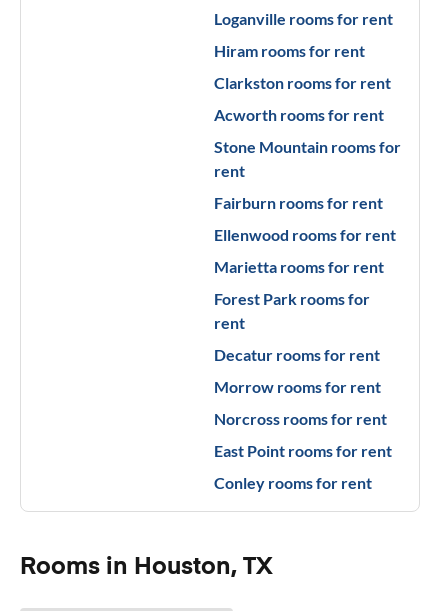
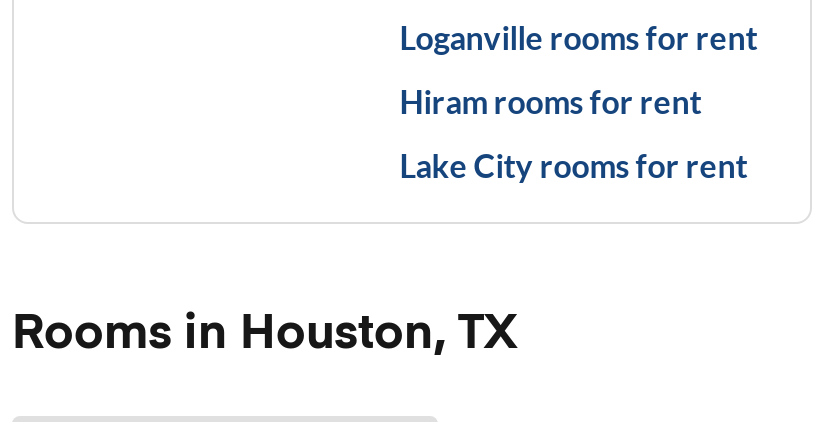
[214,73,401,492] Clarkston rooms for rent | Acworth rooms for rent | Stone Mountain rooms for | rent | Fairburn rooms for rent | Ellenwood rooms for rent | Marietta rooms for rent | Forest Park rooms for | rent | Decatur rooms for rent | Morrow rooms for rent | Norcross rooms for rent | East Point rooms for rent | Conley rooms for rent -> [400,146,748,184] Lake City rooms for rent

